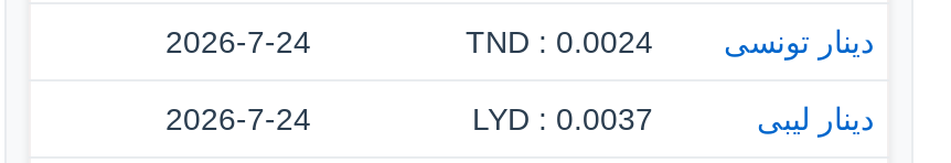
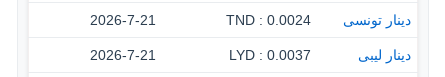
[165,24,311,59] 2026-7-24 -> [90,12,156,28] 2026-7-21
[165,101,311,137] 2026-7-24 -> [90,47,156,63] 2026-7-21

